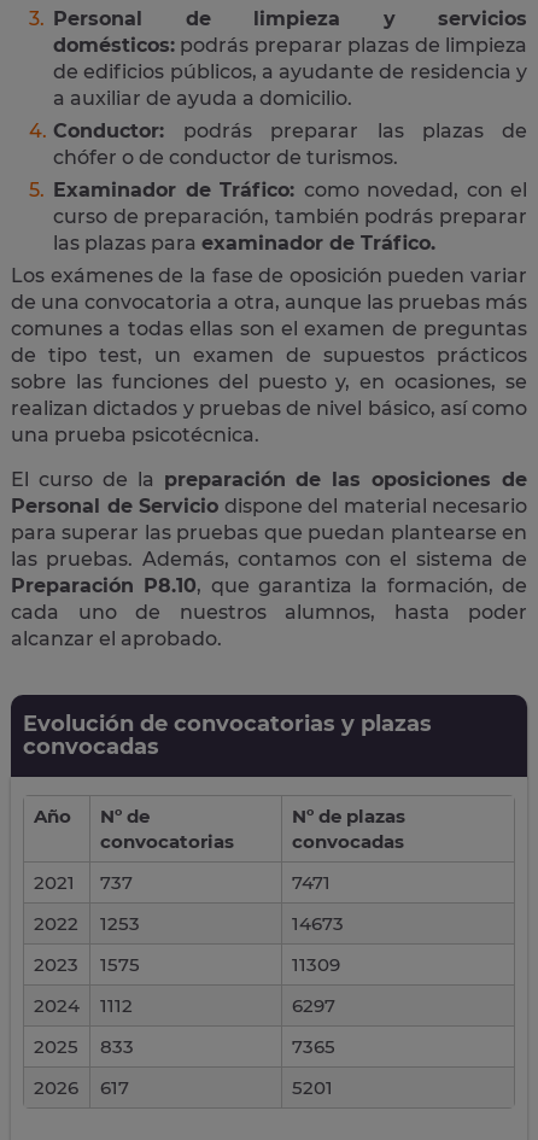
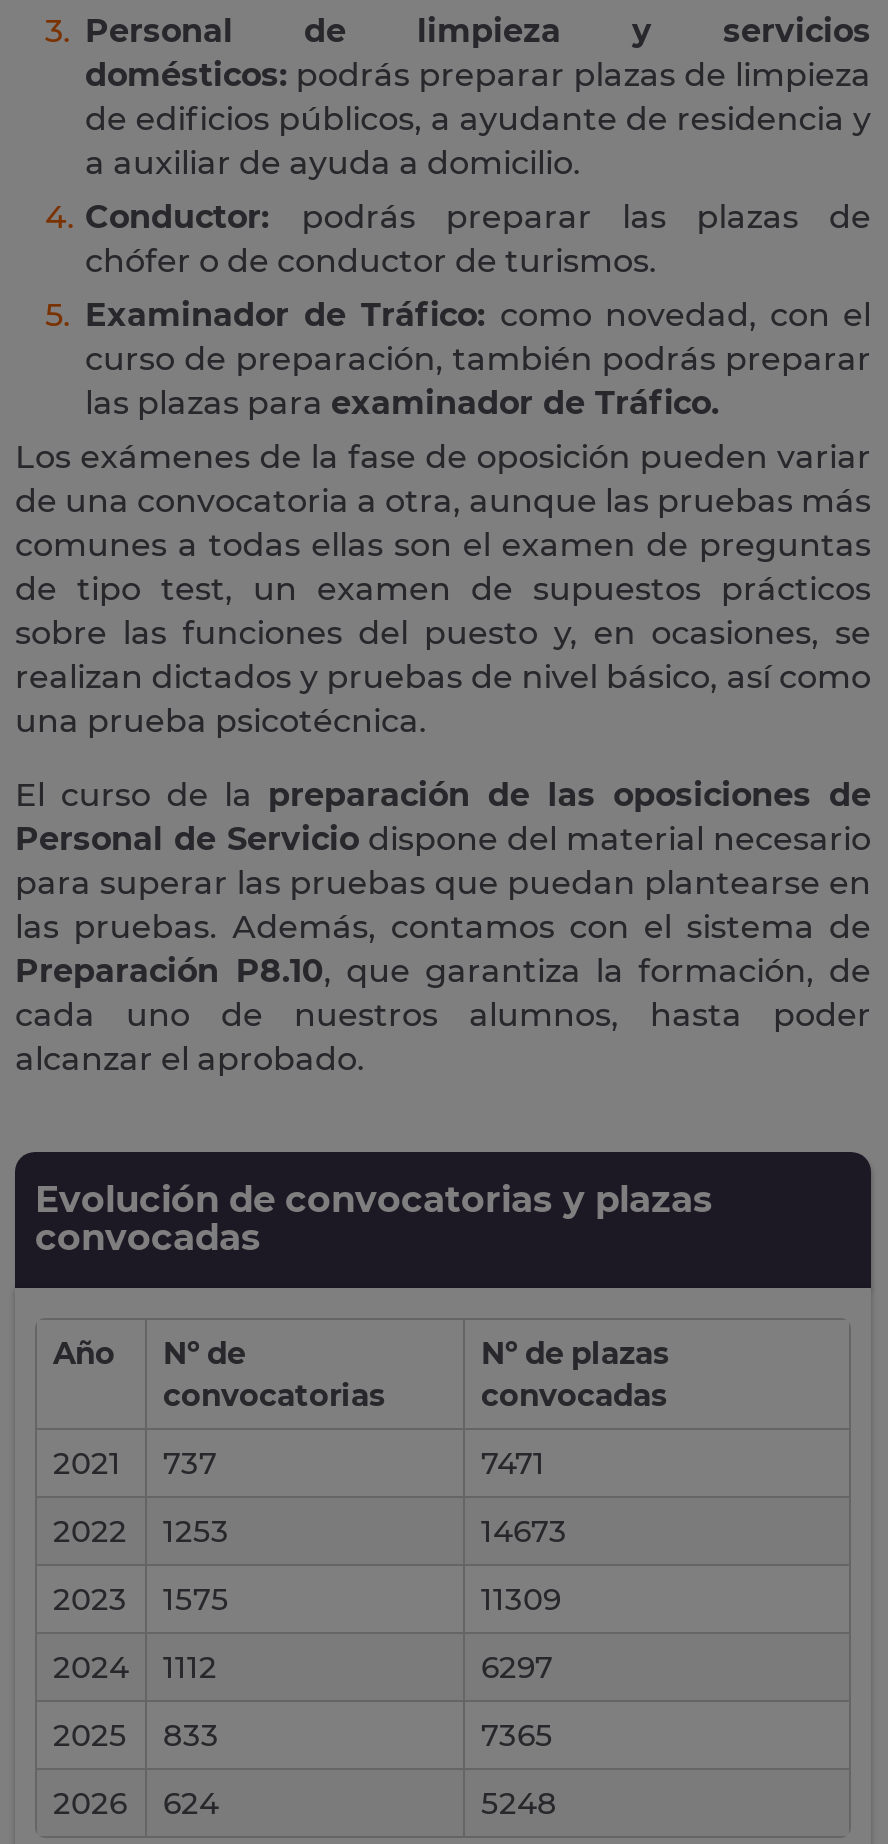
[34,1076,129,1099] 2026 617 -> [53,1784,219,1822] 2026 624
[292,1076,333,1099] 5201 -> [481,1784,557,1822] 5248

